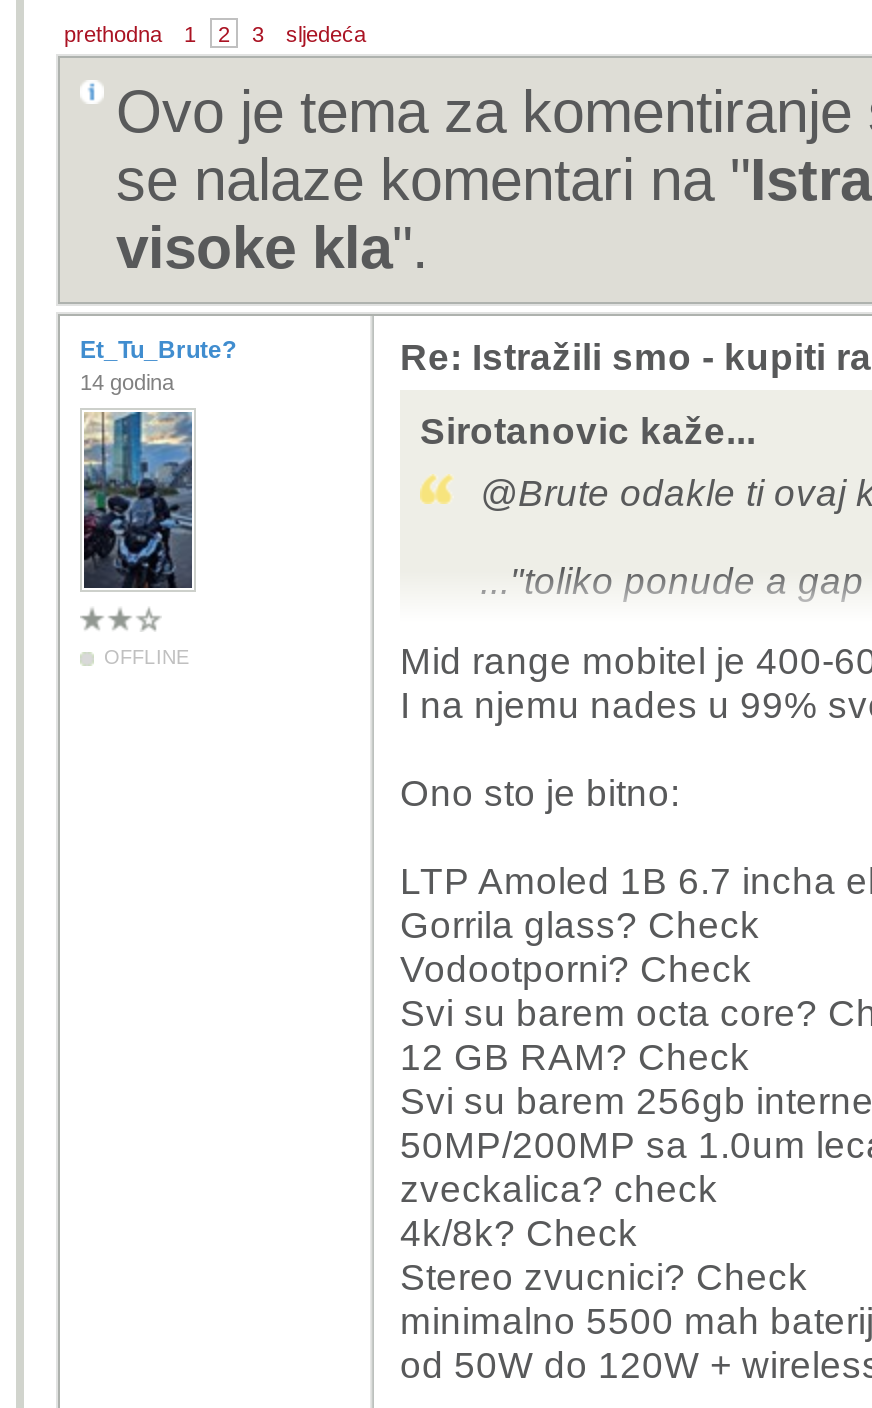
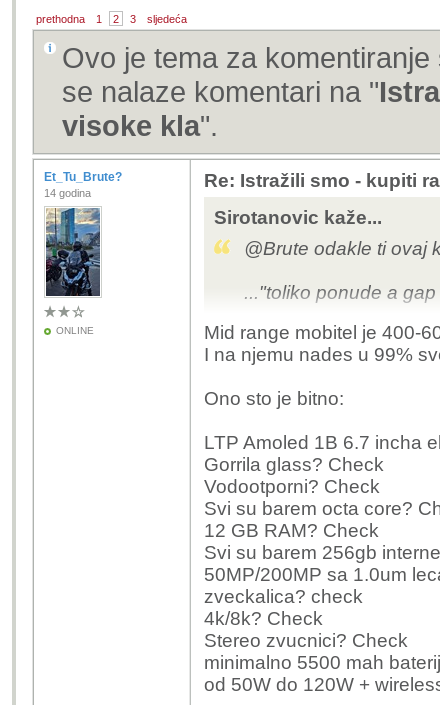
[104,646,190,668] OFFLINE -> [56,325,94,336] ONLINE

